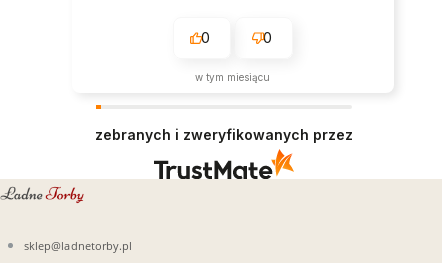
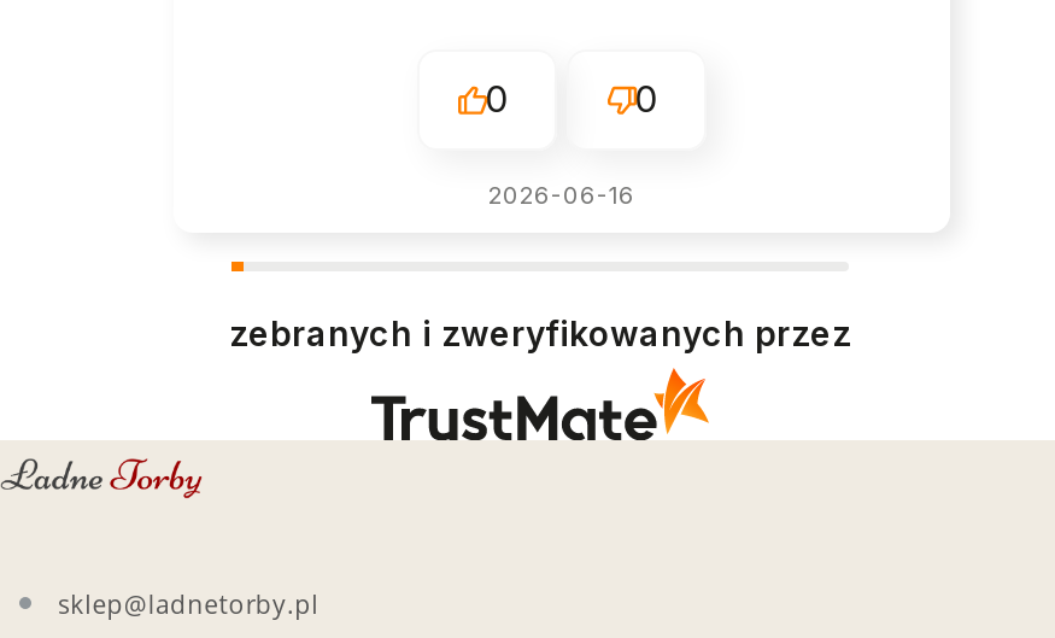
[195,71,270,83] w tym miesiącu -> [488,181,635,210] 2026-06-16

